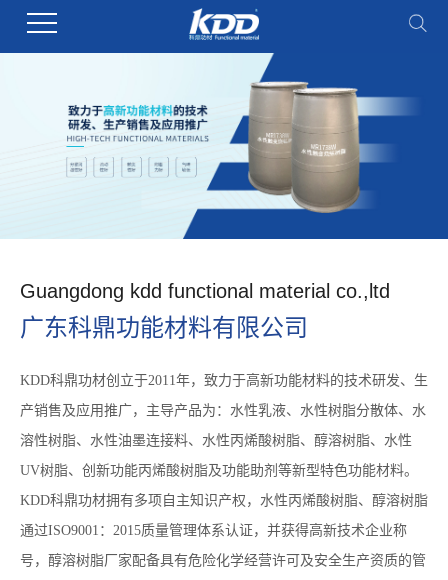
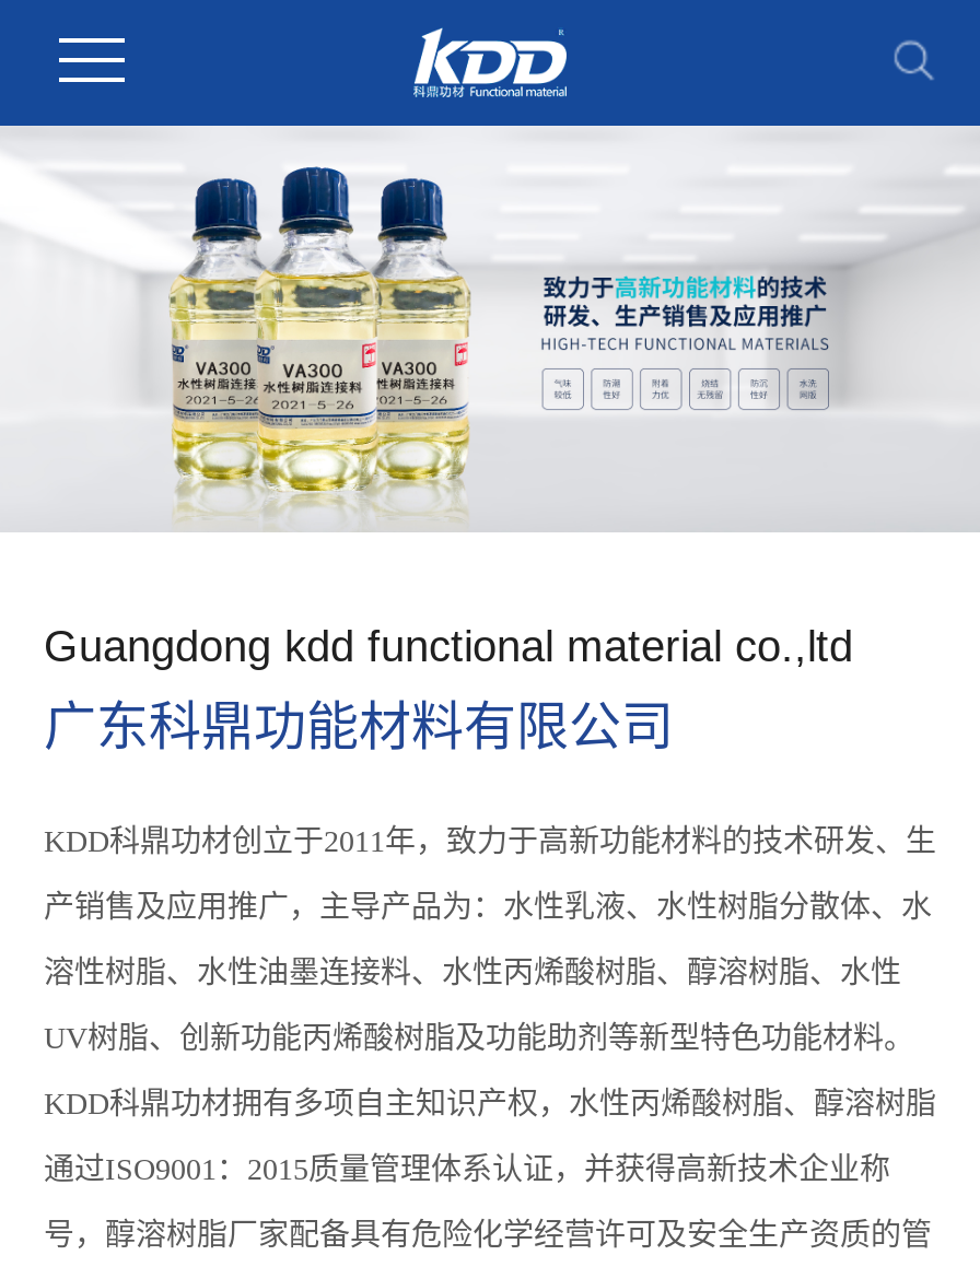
[62,53,445,240] [image] -> [133,124,973,532] [image]

